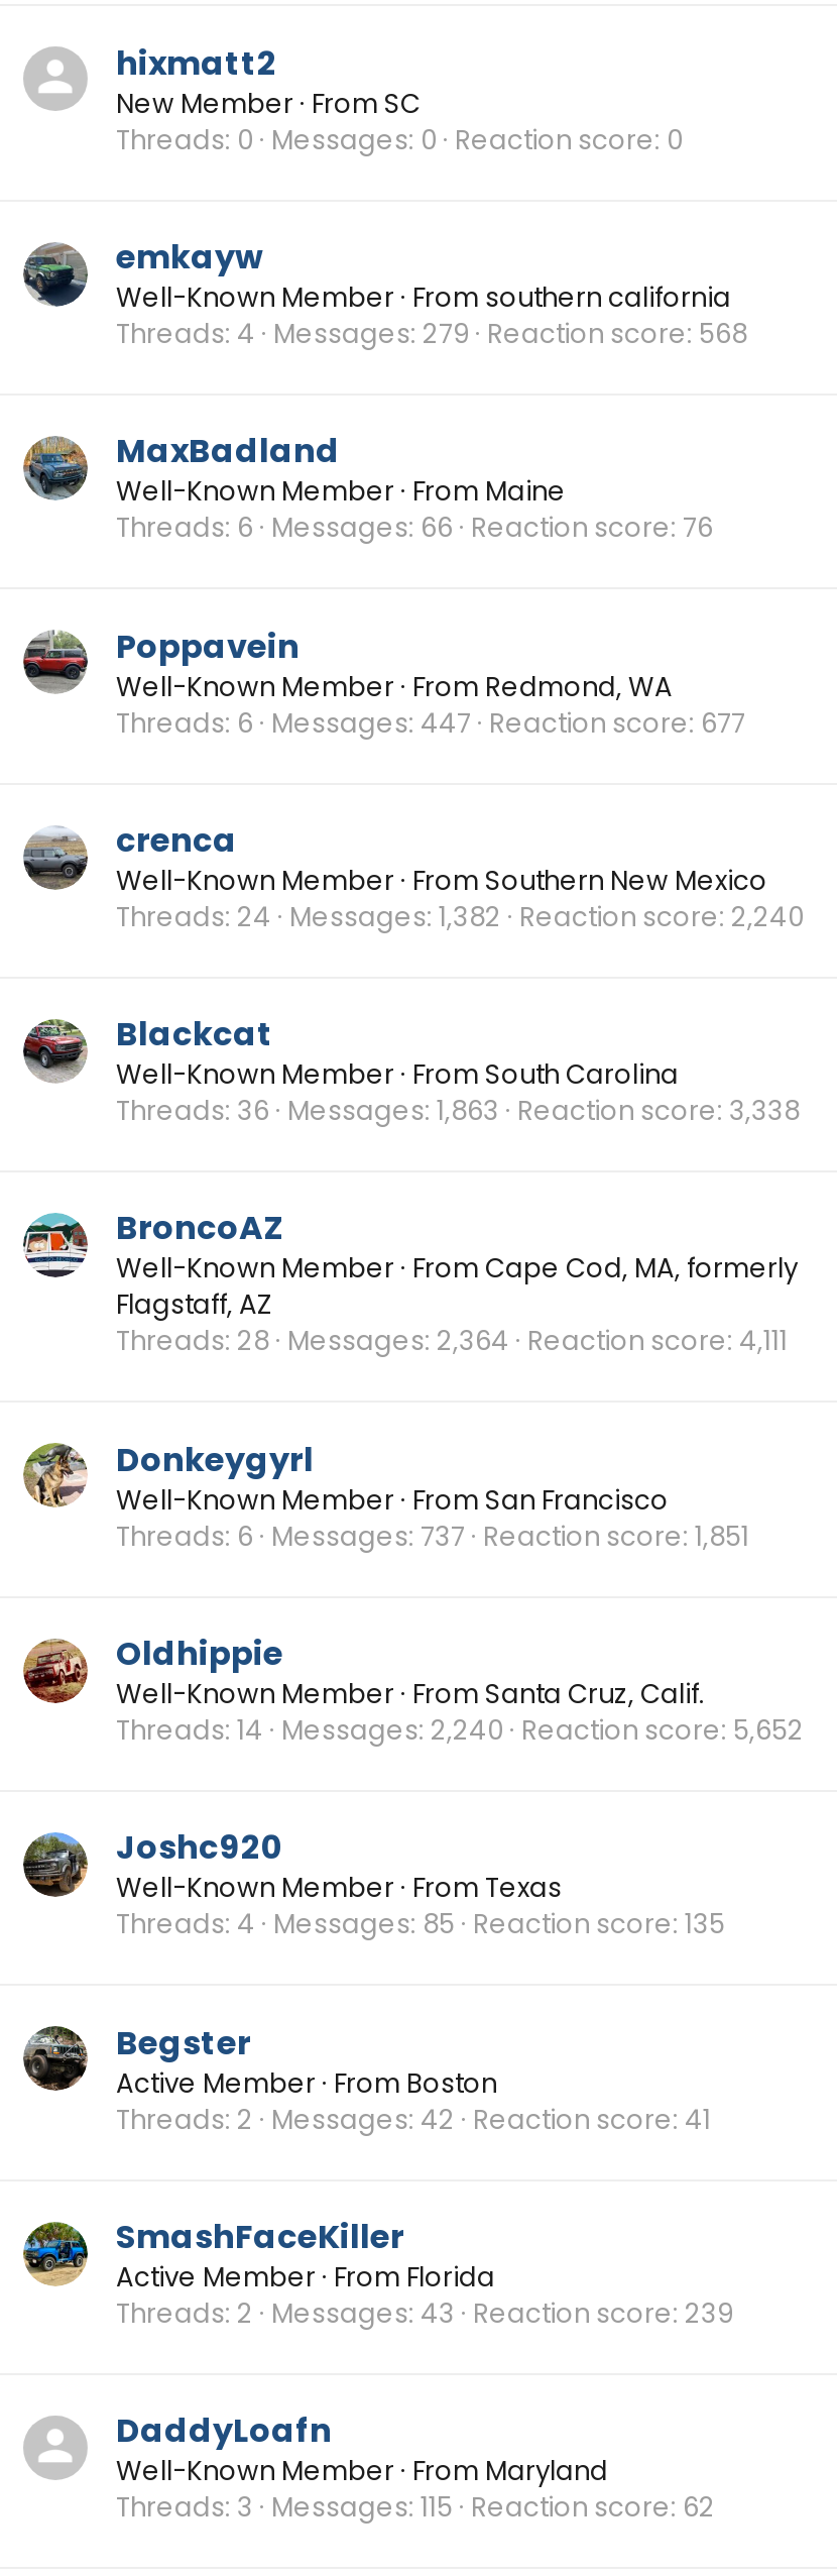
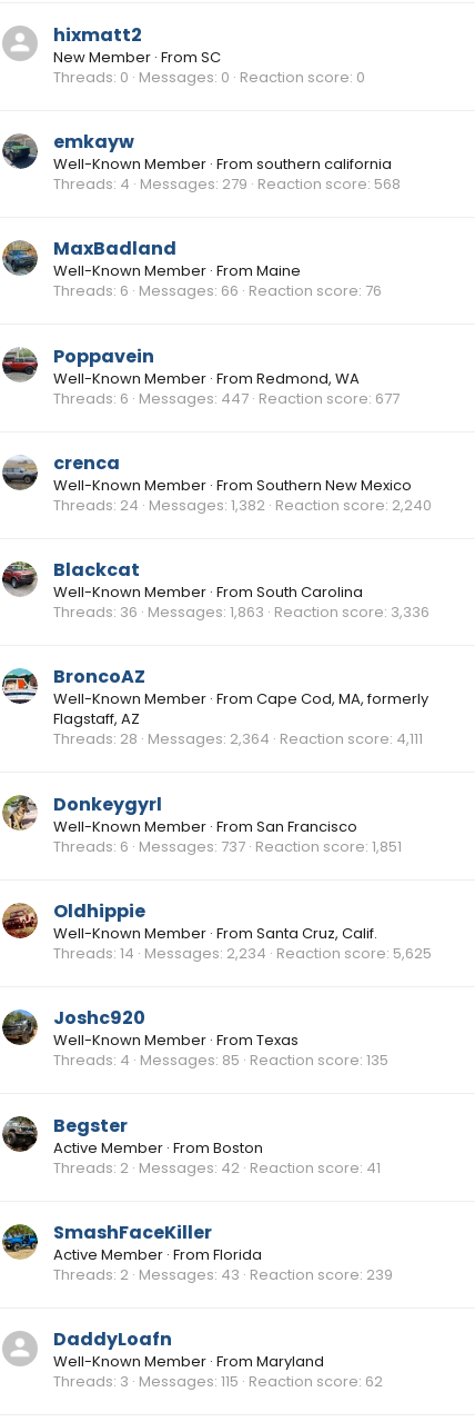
[116,1092,800,1130] Threads 36 Messages 1,863 Reaction score 3,338 -> [53,602,429,623] Threads 36 Messages 1,863 Reaction score 3,336
[116,1711,804,1750] Threads 14 Messages 2,240 Reaction score 5,652 -> [53,943,432,964] Threads 14 Messages 2,234 Reaction score 5,625

